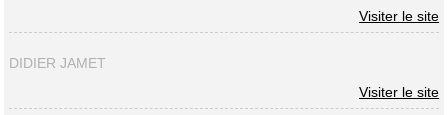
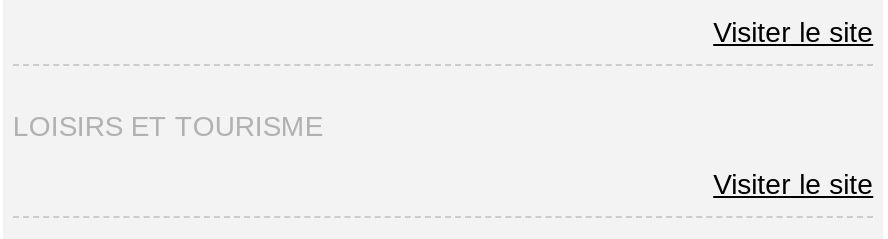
[9,55,106,71] DIDIER JAMET -> [13,110,323,142] LOISIRS ET TOURISME

